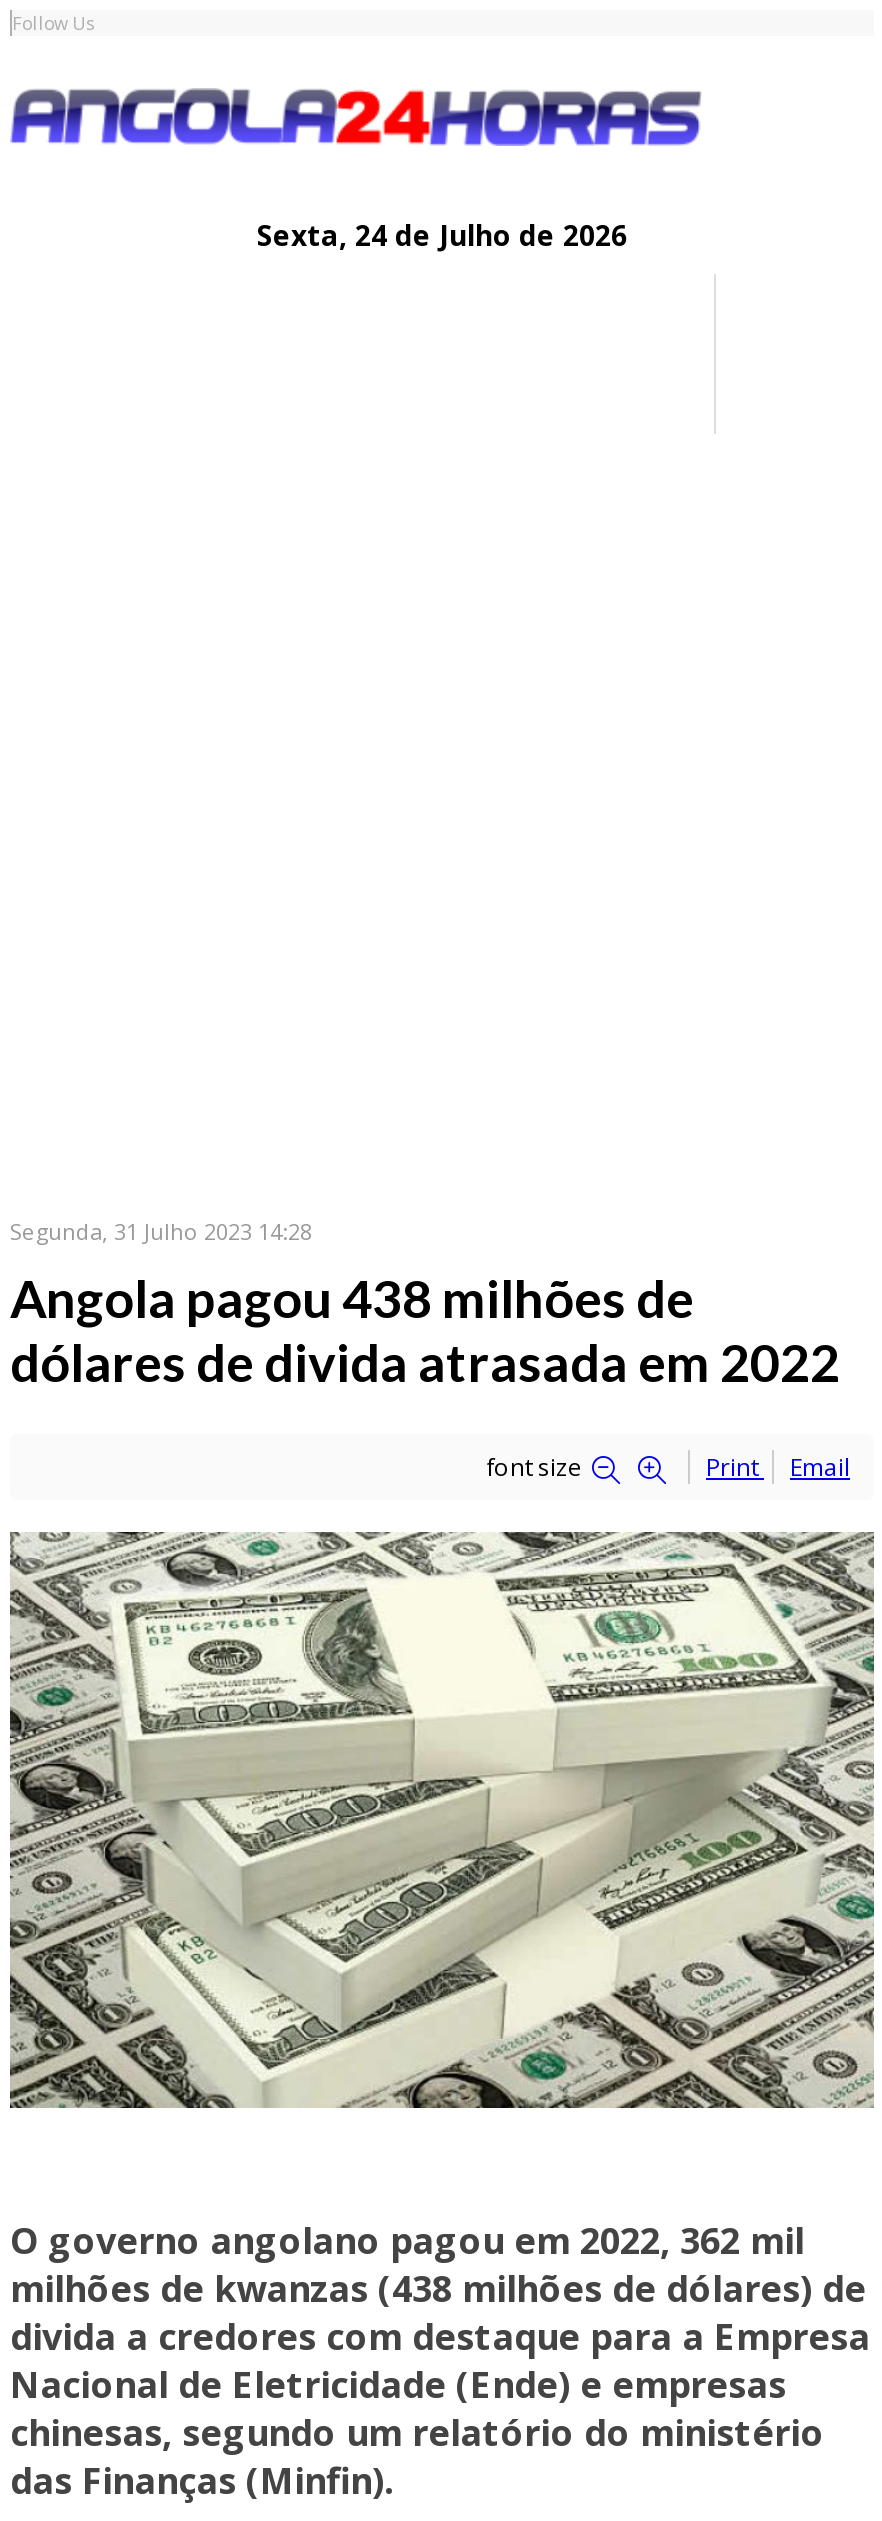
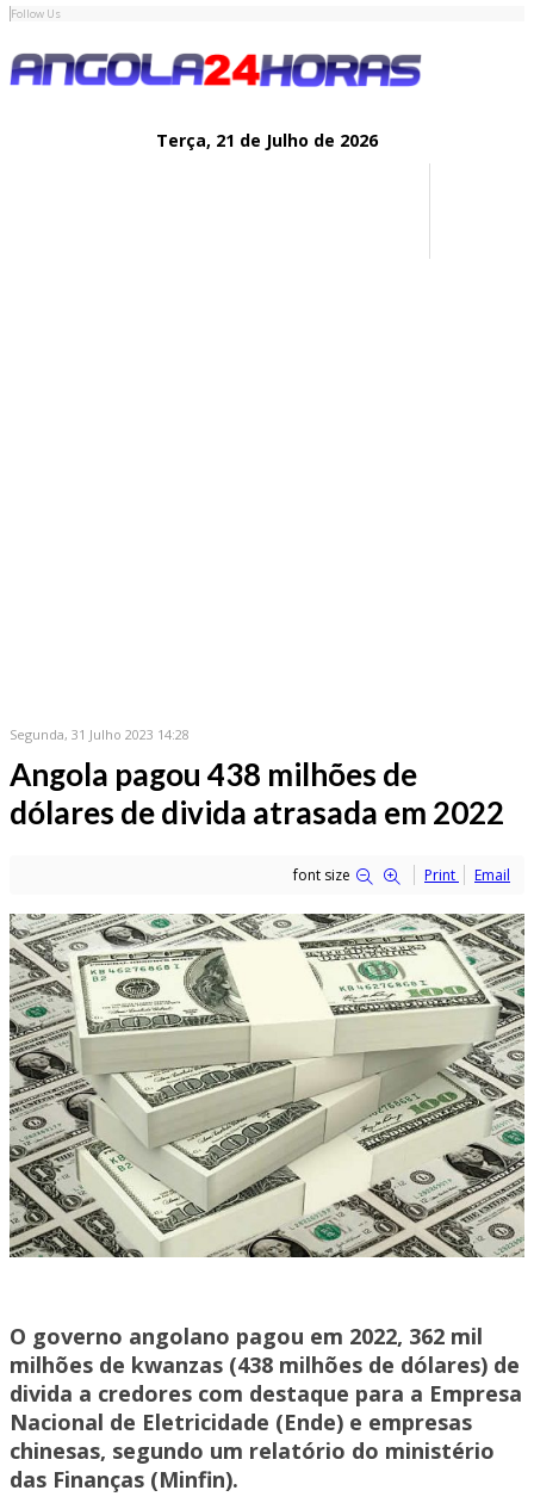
[257,216,627,254] Sexta, 24 de Julho de 2026 -> [156,129,378,151] Terça, 21 de Julho de 2026

